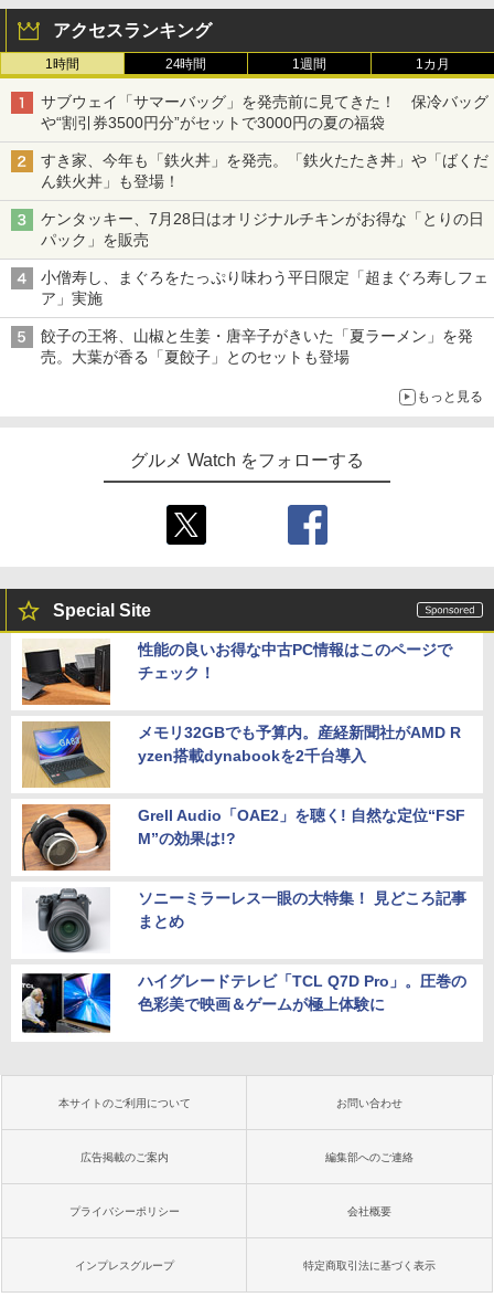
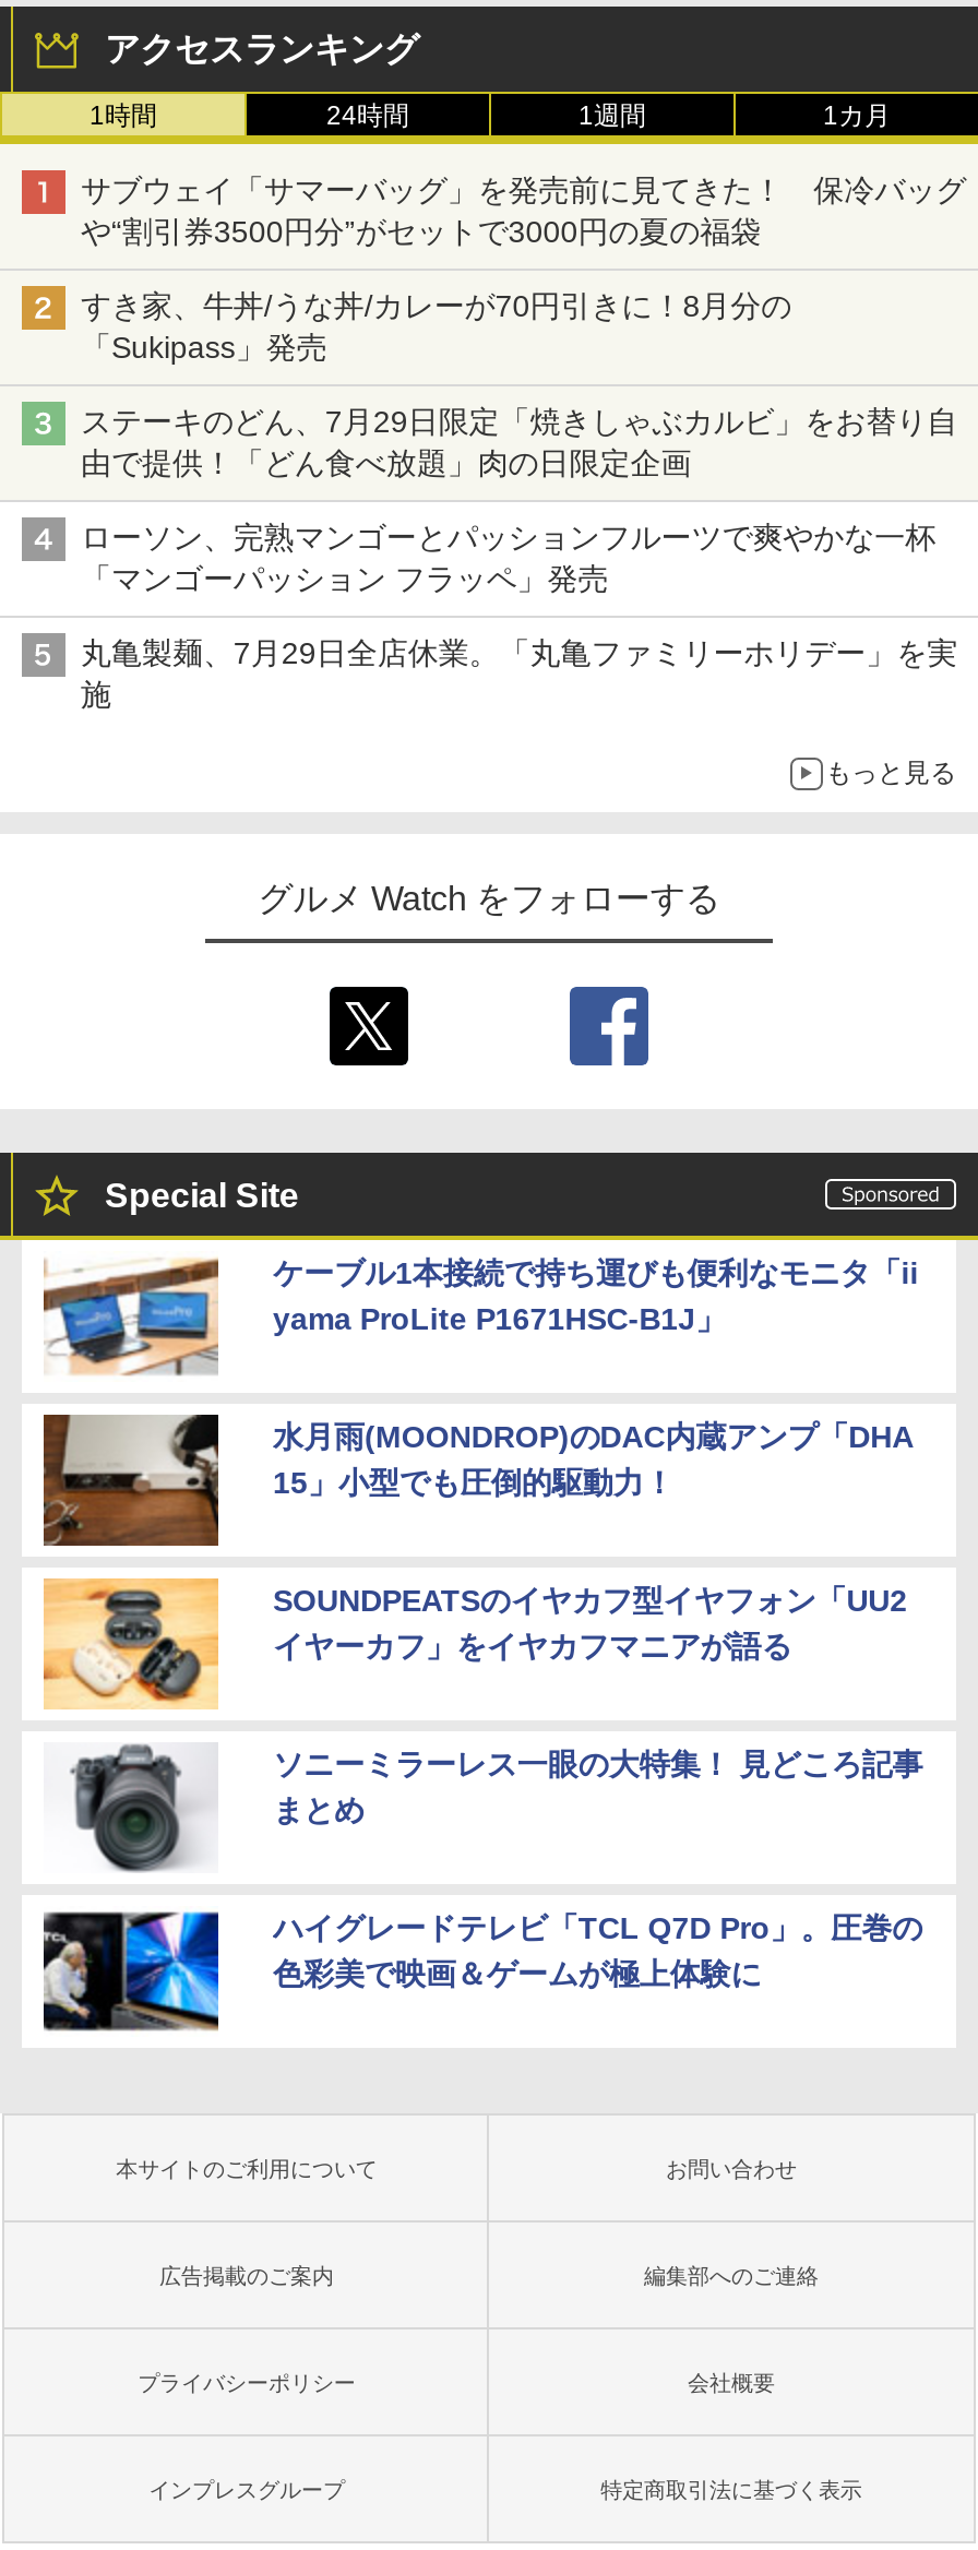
[41,151,488,190] すき家、今年も「鉄火丼」を発売。「鉄火たたき丼」や「ばくだ | ん鉄火丼」も登場！ -> [81,288,792,364] すき家、牛丼/うな丼/カレーが70円引きに！8月分の | 「Sukipass」発売
[41,210,484,248] ケンタッキー、7月28日はオリジナルチキンがお得な「とりの日 | パック」を販売 -> [81,403,957,480] ステーキのどん、7月29日限定「焼きしゃぶカルビ」をお替り自 | 由で提供！「どん食べ放題」肉の日限定企画
[41,268,488,307] 小僧寿し、まぐろをたっぷり味わう平日限定「超まぐろ寿しフェ | ア」実施 -> [81,519,936,596] ローソン、完熟マンゴーとパッションフルーツで爽やかな一杯 | 「マンゴーパッション フラッペ」発売
[41,327,473,365] 餃子の王将、山椒と生姜・唐辛子がきいた「夏ラーメン」を発 | 売。大葉が香る「夏餃子」とのセットも登場 -> [81,635,957,711] 丸亀製麺、7月29日全店休業。「丸亀ファミリーホリデー」を実 | 施
[21,640,452,706] [image] | 性能の良いお得な中古PC情報はこのページで | チェック！ -> [41,1255,918,1382] [image] | ケーブル1本接続で持ち運びも便利なモニタ「ii | yama ProLite P1671HSC-B1J」
[22,721,461,788] [image] | メモリ32GBでも予算内。産経新聞社がAMD R | yzen搭載dynabookを2千台導入 -> [41,1413,914,1548] [image] | 水月雨(MOONDROP)のDAC内蔵アンプ「DHA | 15」小型でも圧倒的駆動力！
[22,804,465,872] [image] | Grell Audio「OAE2」を聴く! 自然な定位“FSF | M”の効果は!? -> [44,1578,907,1709] [image] | SOUNDPEATSのイヤカフ型イヤフォン「UU2 | イヤーカフ」をイヤカフマニアが語る

